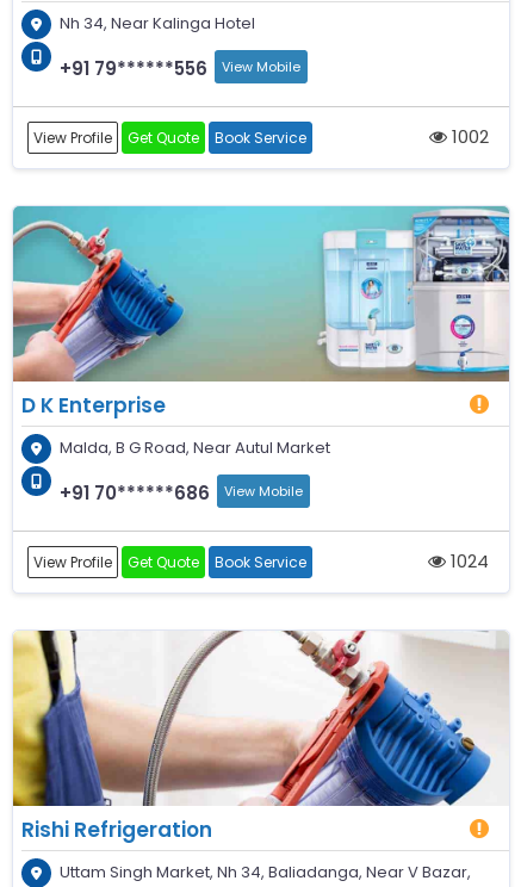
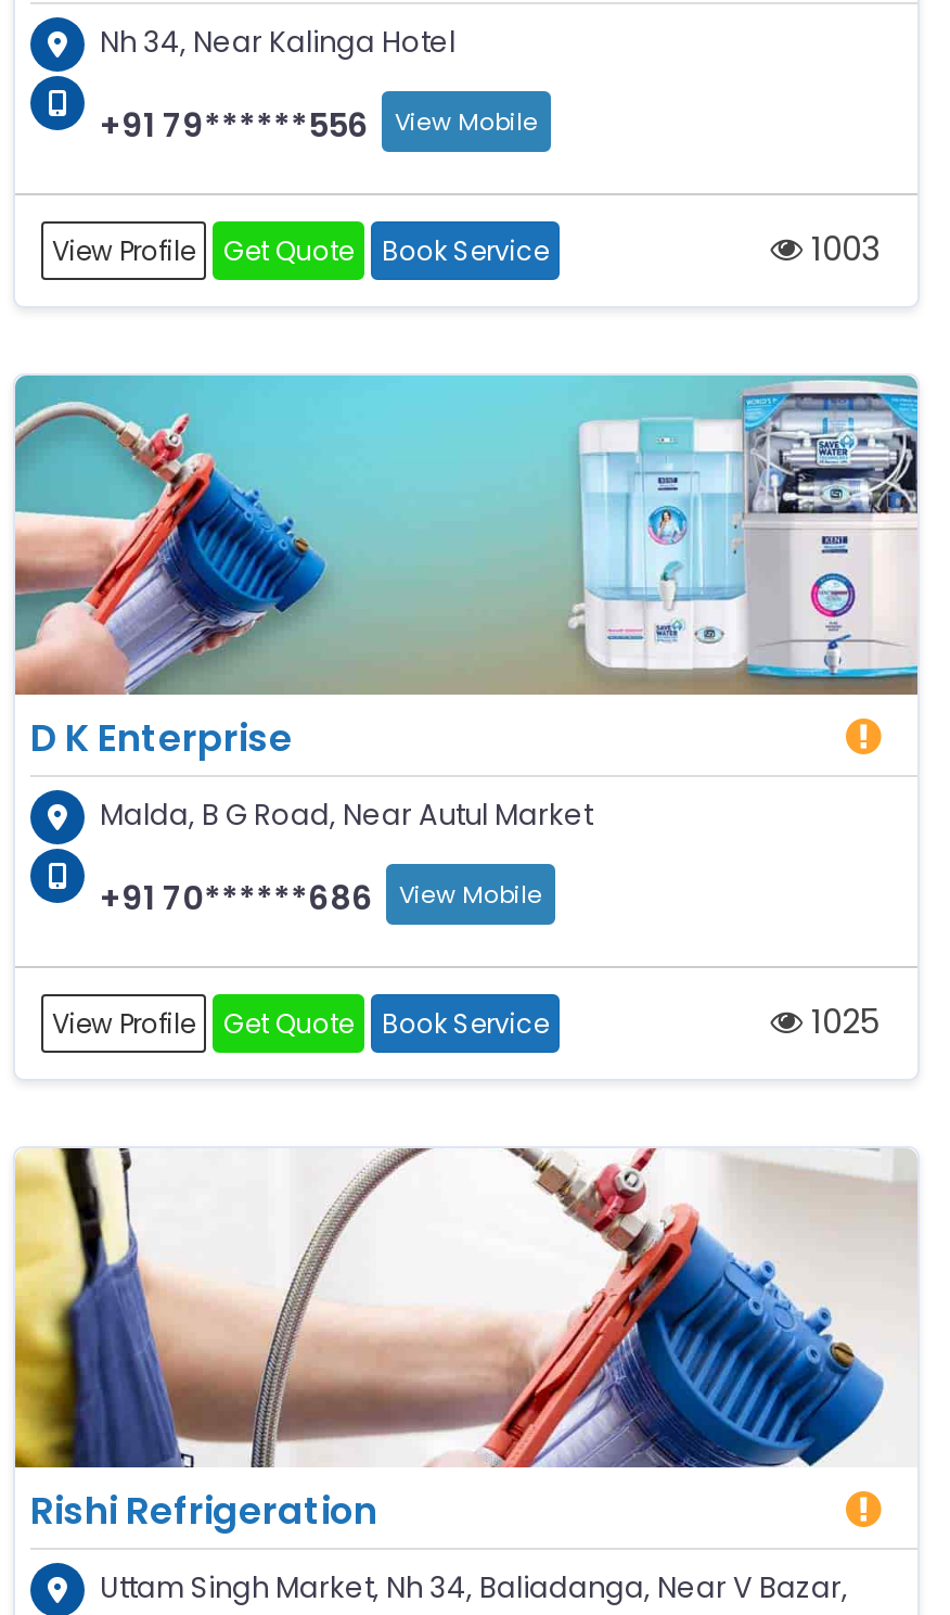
[447,124,489,149] 1002 -> [803,226,881,271] 1003
[446,548,489,573] 1024 -> [803,999,881,1044] 1025

